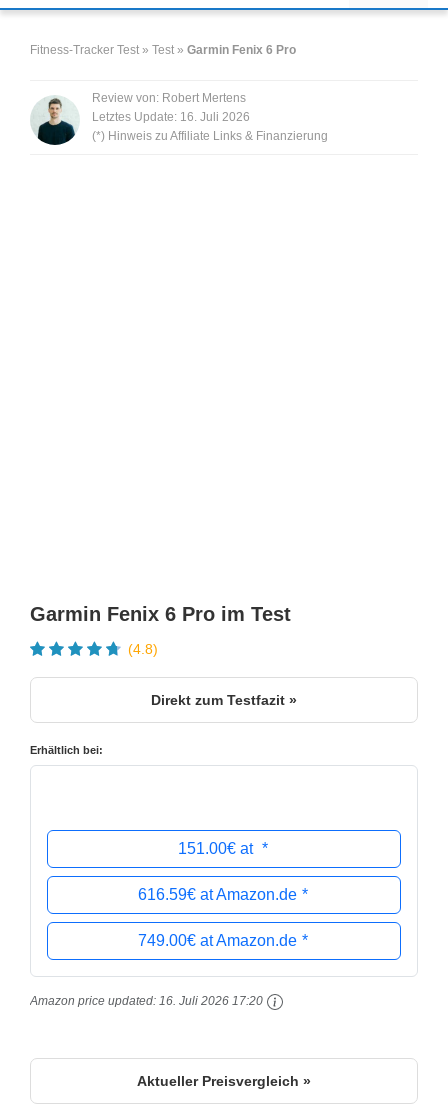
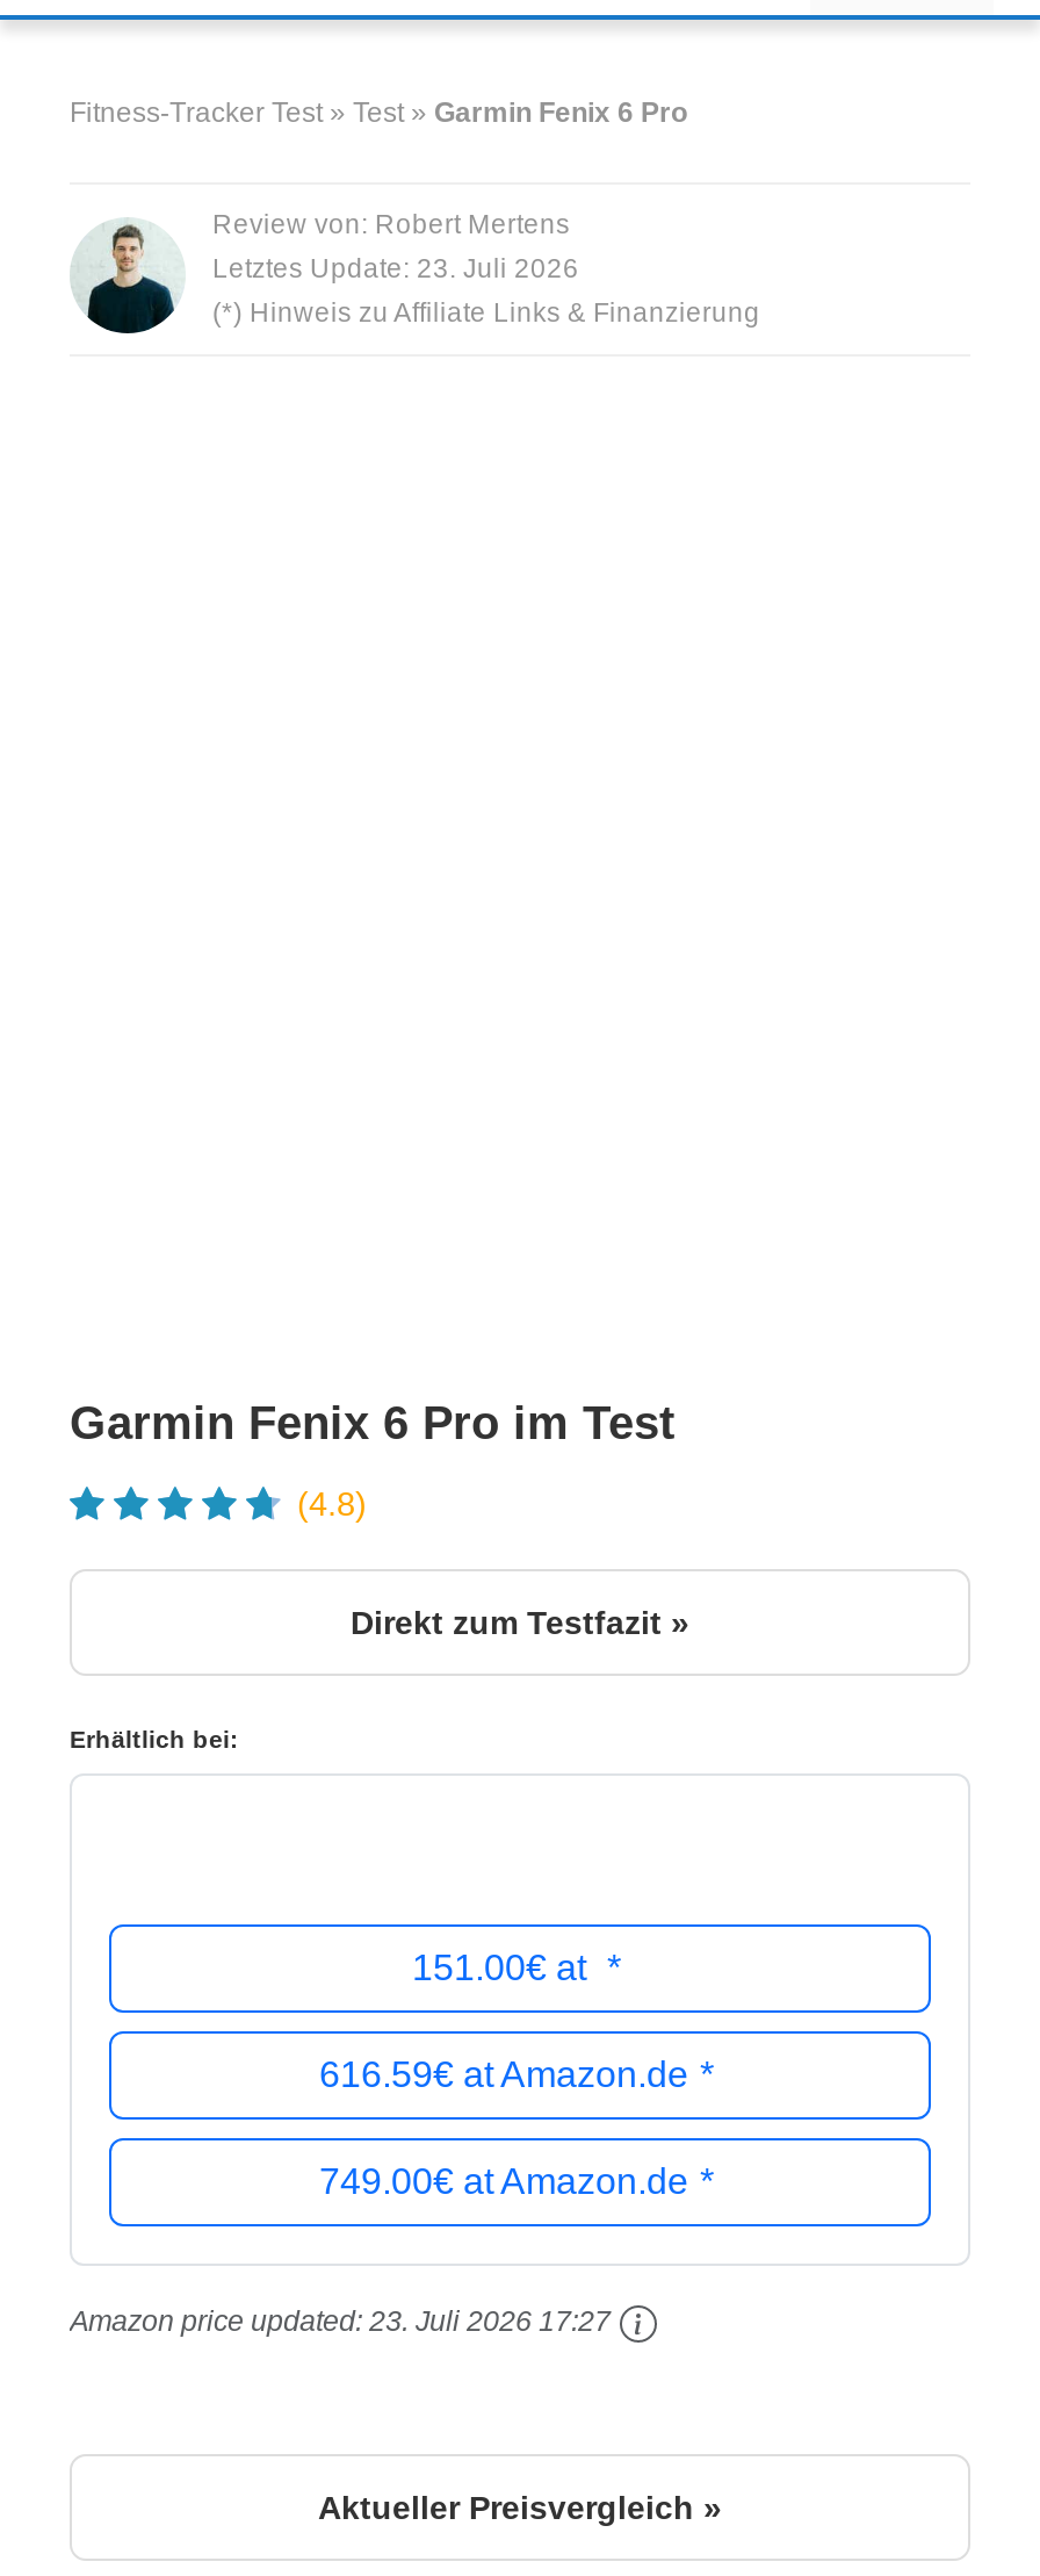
[91,111,249,123] Letztes Update: 16. Juli 2026 -> [212,254,579,282] Letztes Update: 23. Juli 2026
[30,994,263,1008] Amazon price updated: 16. Juli 2026 17:20 -> [70,2306,611,2338] Amazon price updated: 23. Juli 2026 17:27

